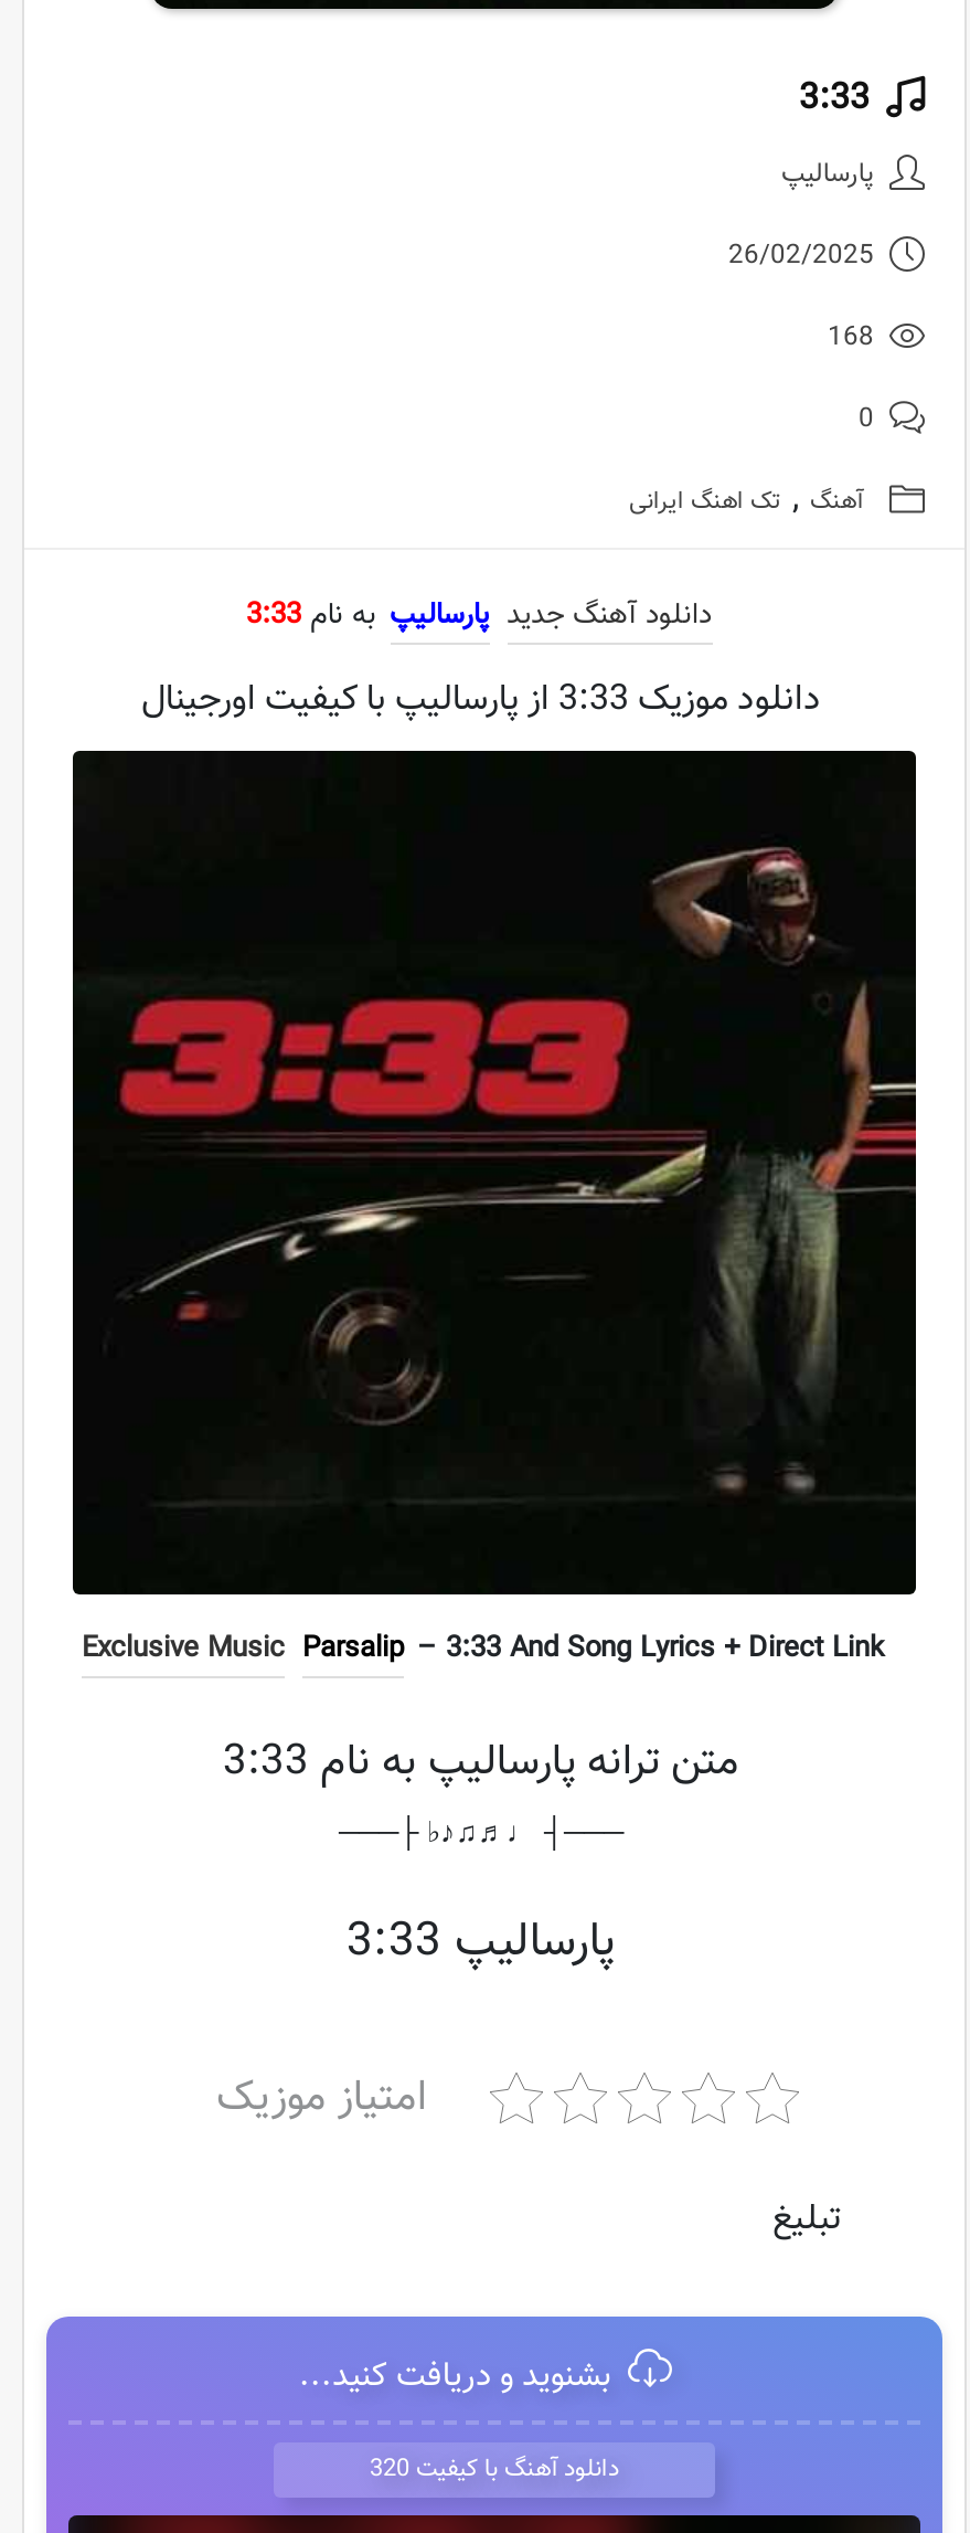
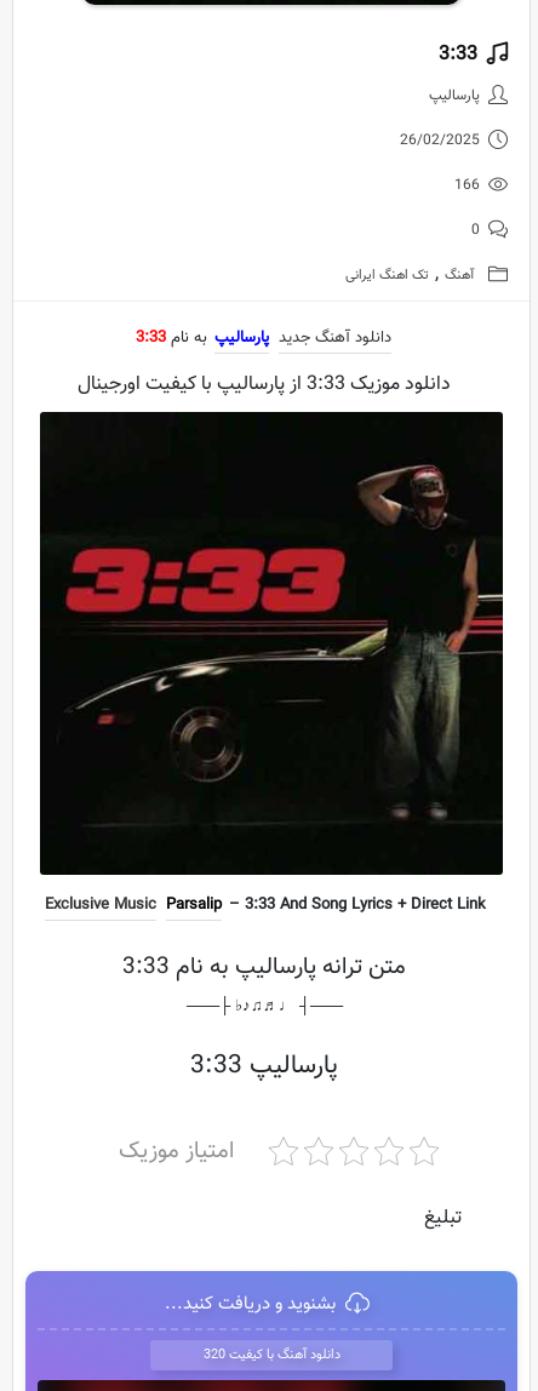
[828,319,874,359] 168 -> [454,175,480,197] 166

